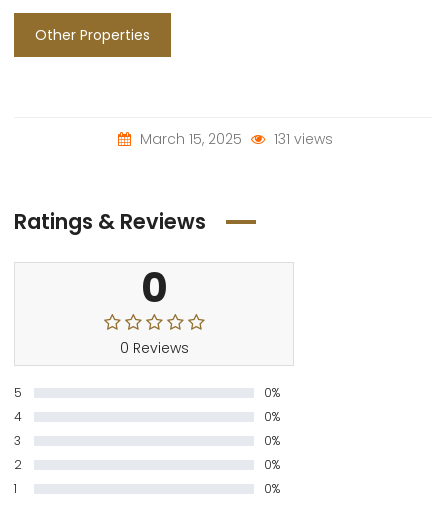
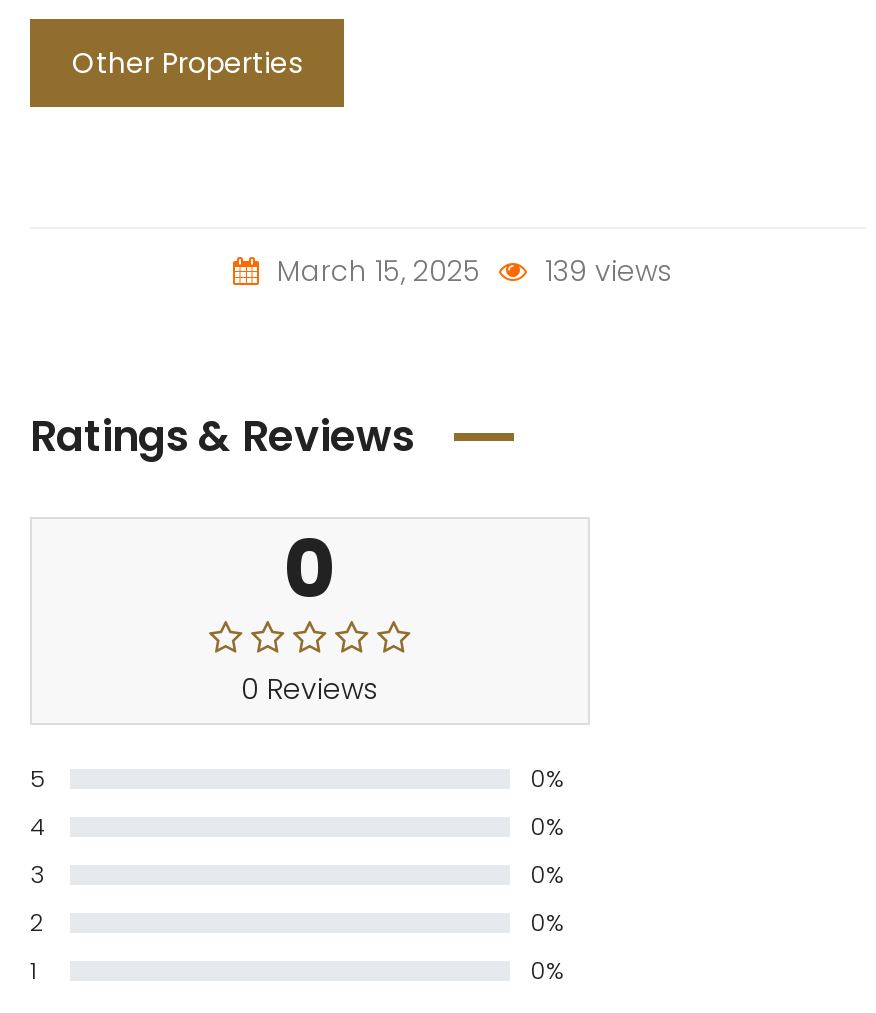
[136,129,333,149] March 15, 2025 131 views -> [269,251,673,291] March 15, 2025 139 views

